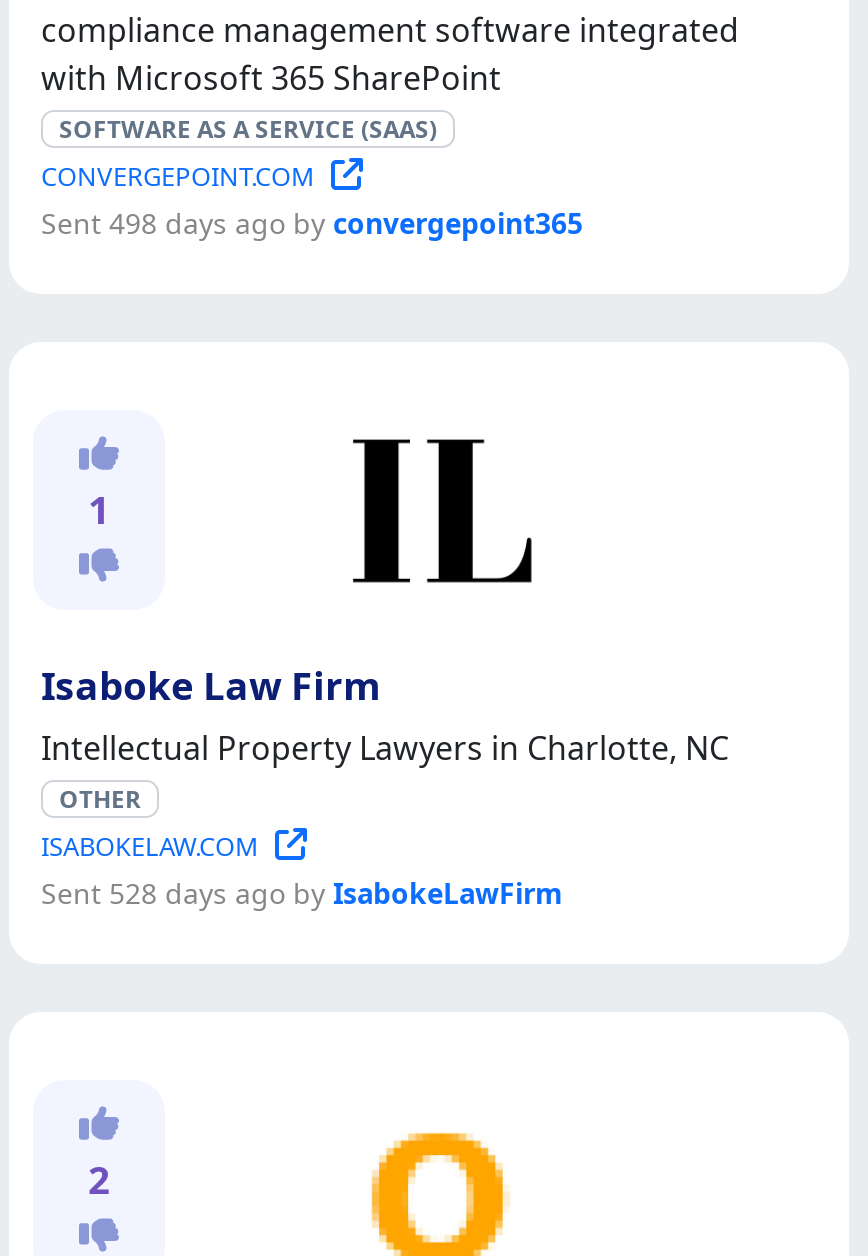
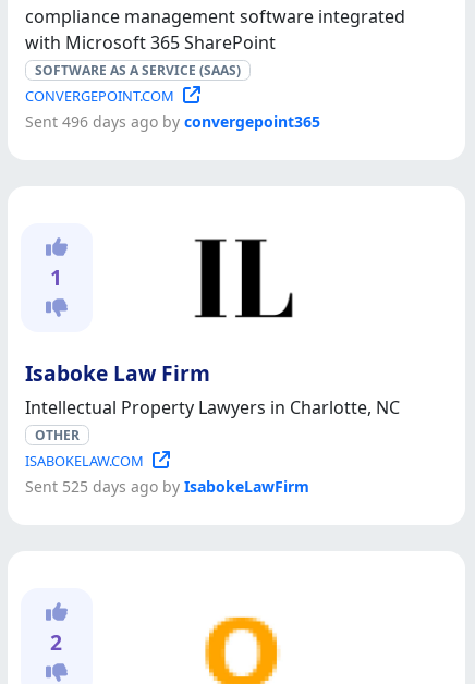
[41,203,583,241] Sent 498 days ago by convergepoint365 -> [25,111,320,131] Sent 496 days ago by convergepoint365
[41,873,563,911] Sent 528 days ago by IsabokeLawFirm -> [25,476,309,496] Sent 525 days ago by IsabokeLawFirm

